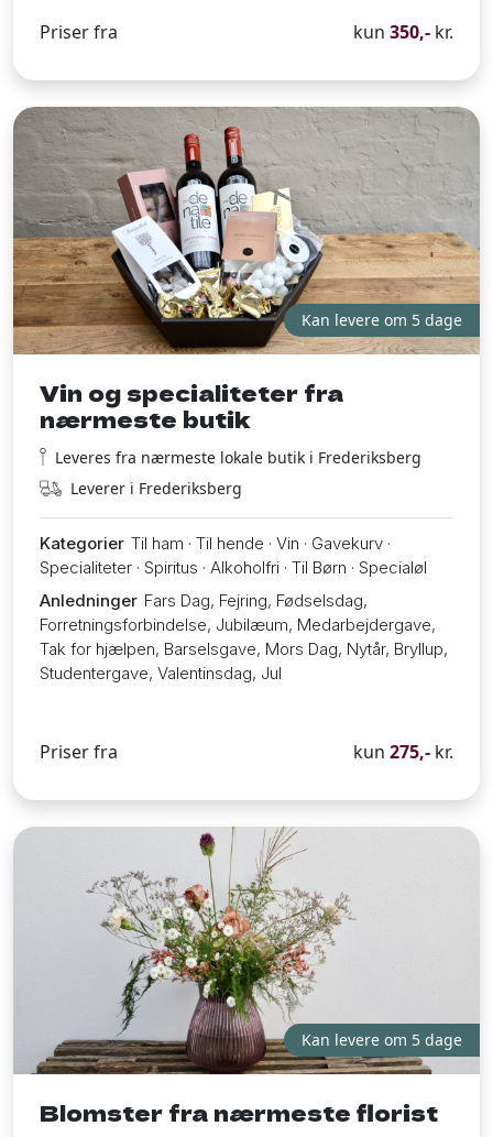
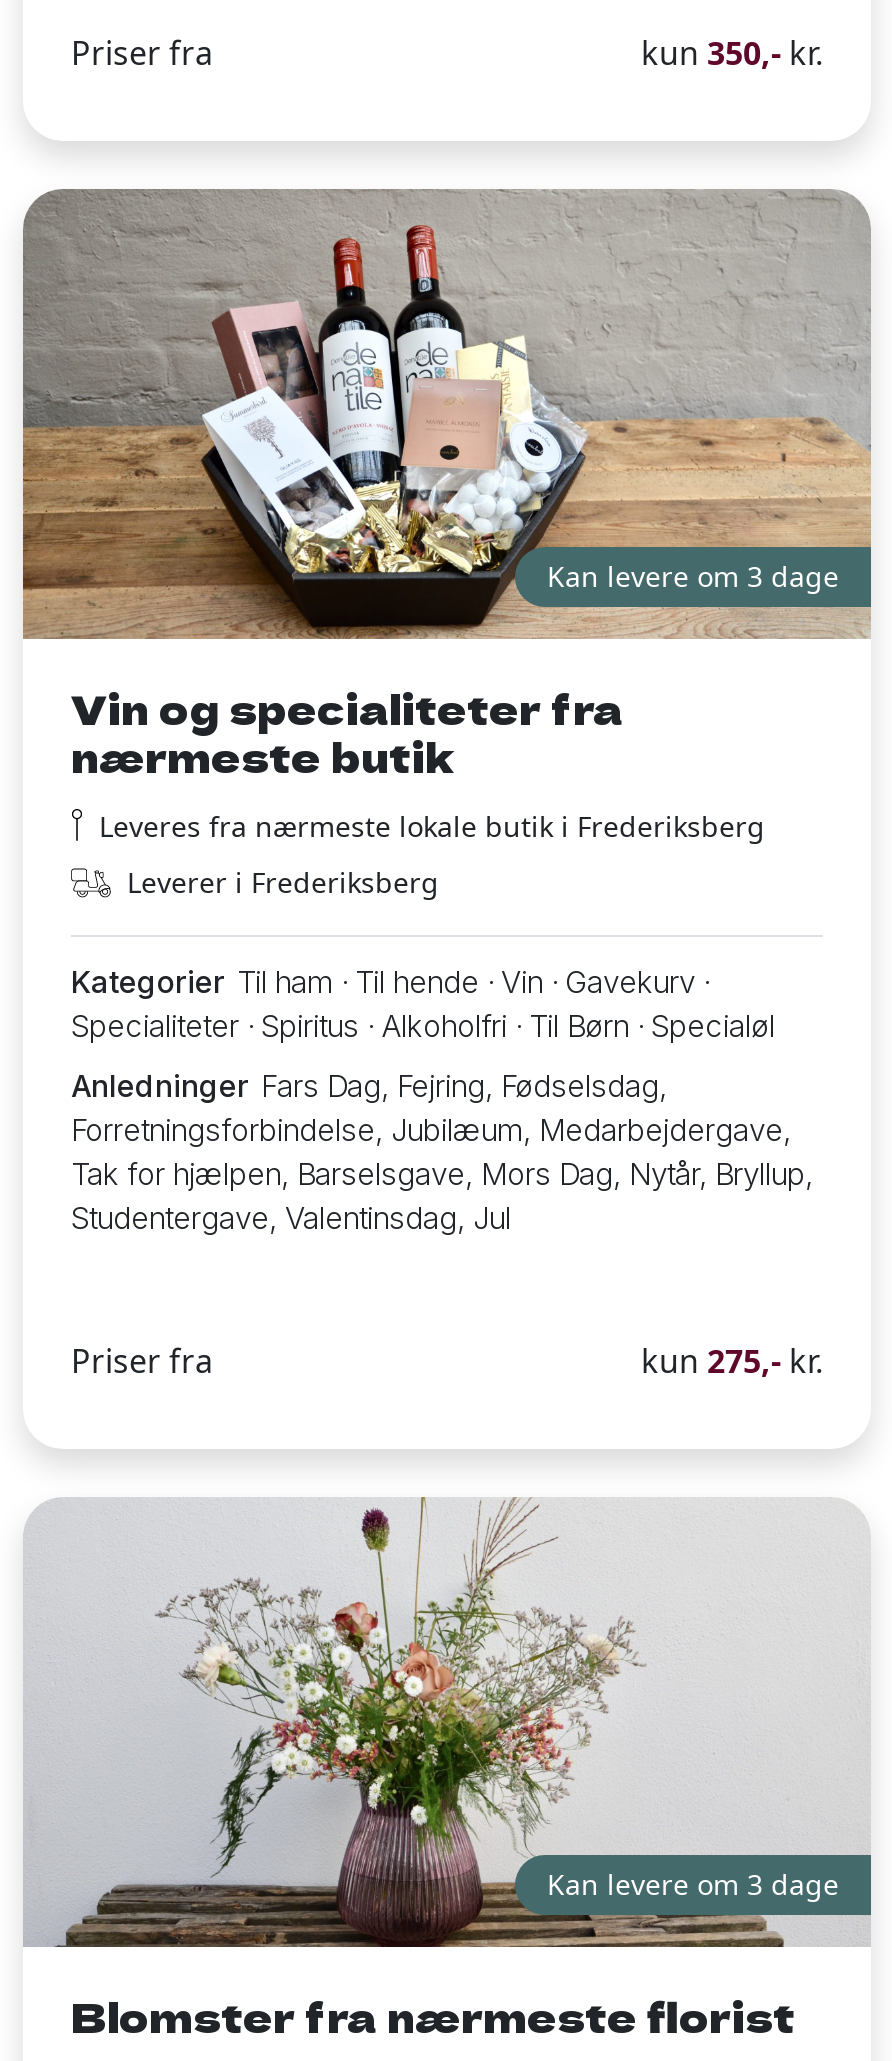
[302,309,462,330] Kan levere om 5 dage -> [547,556,839,594] Kan levere om 3 dage
[302,1029,462,1050] Kan levere om 5 dage -> [547,1865,839,1903] Kan levere om 3 dage

